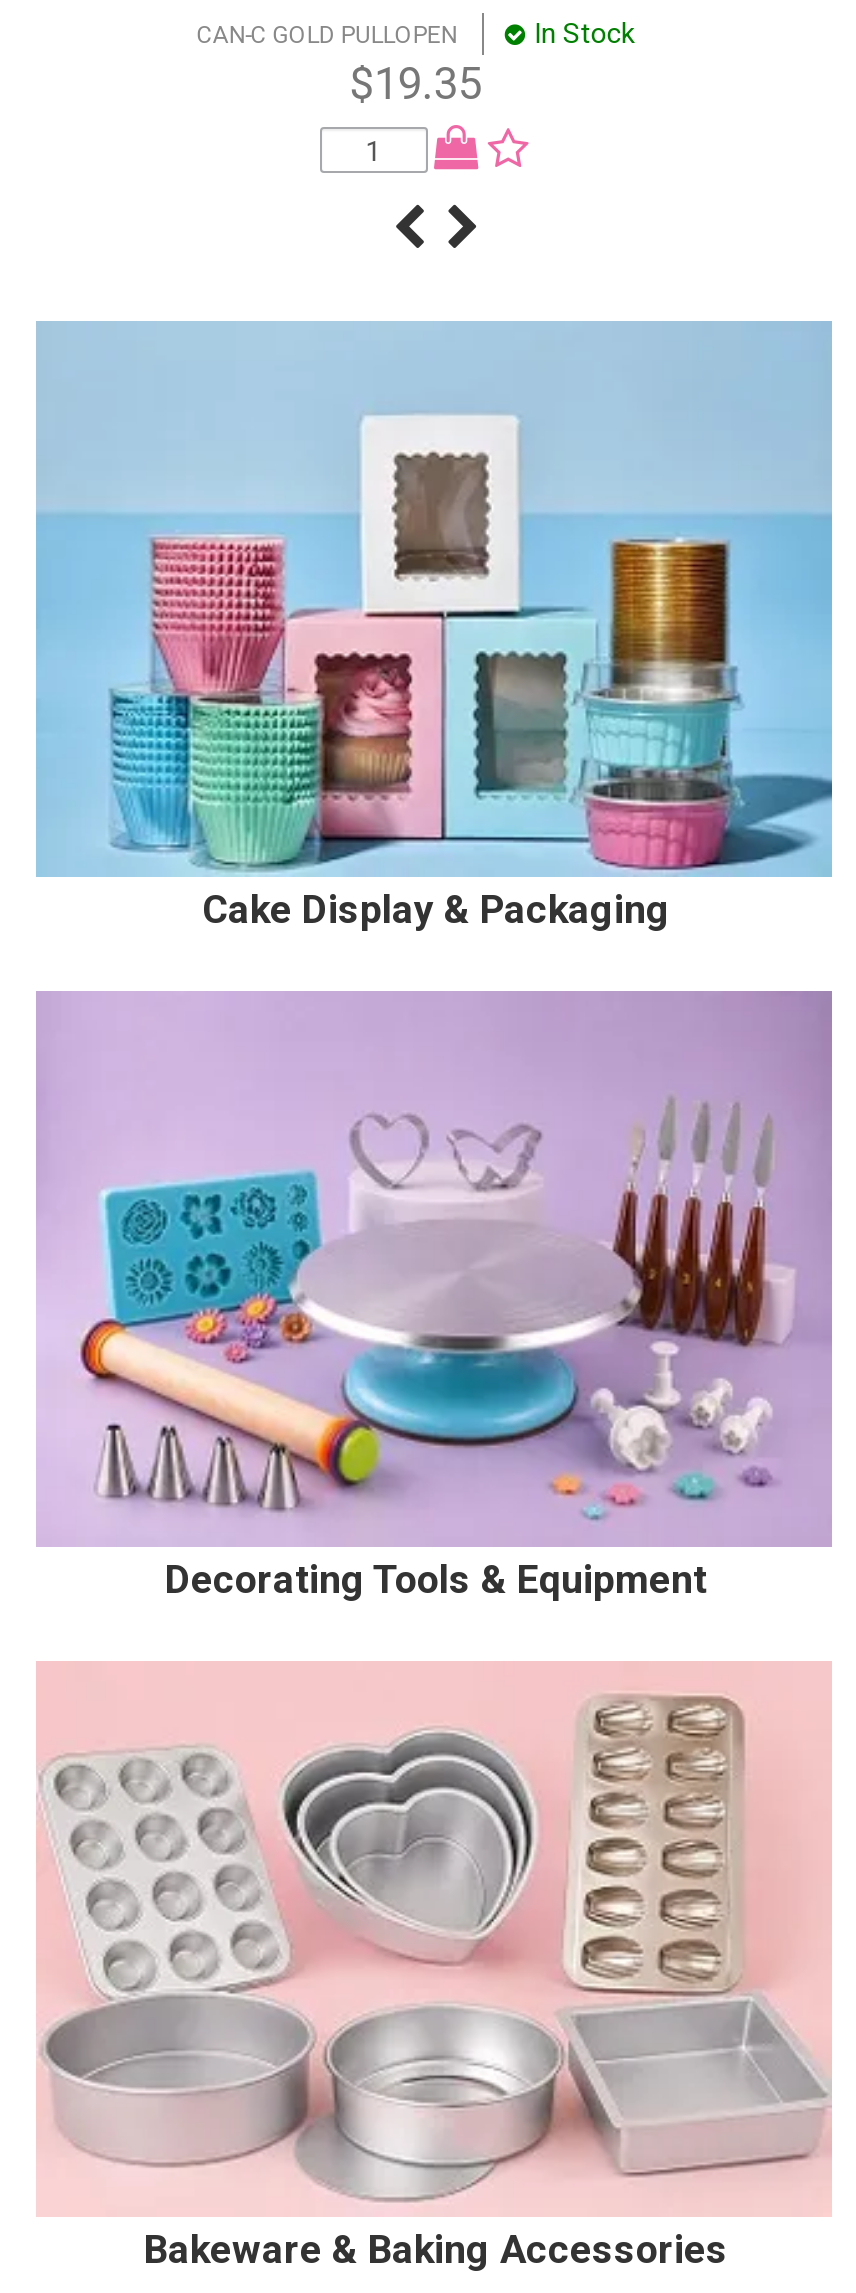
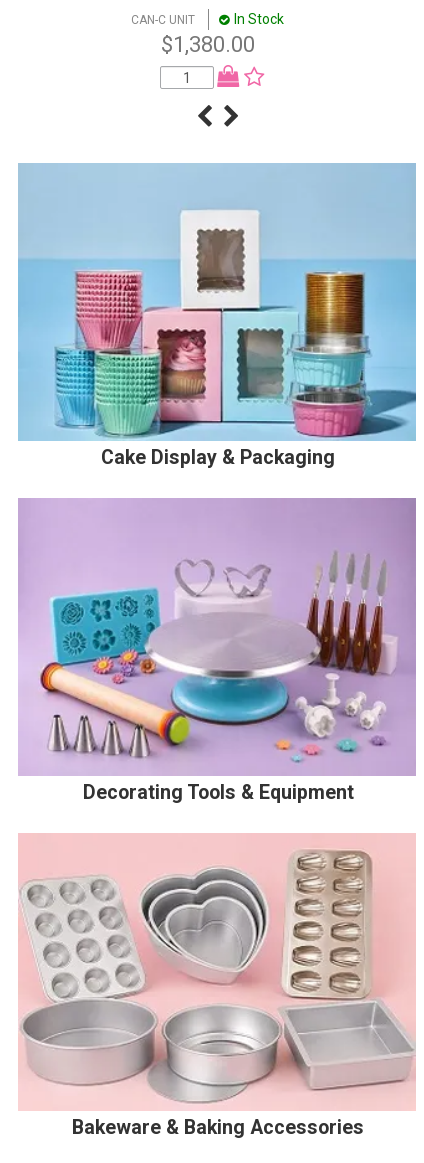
[197,21,457,49] CAN-C GOLD PULLOPEN -> [131,13,195,27] CAN-C UNIT
[350,59,482,109] $19.35 -> [161,32,255,57] $1,380.00

